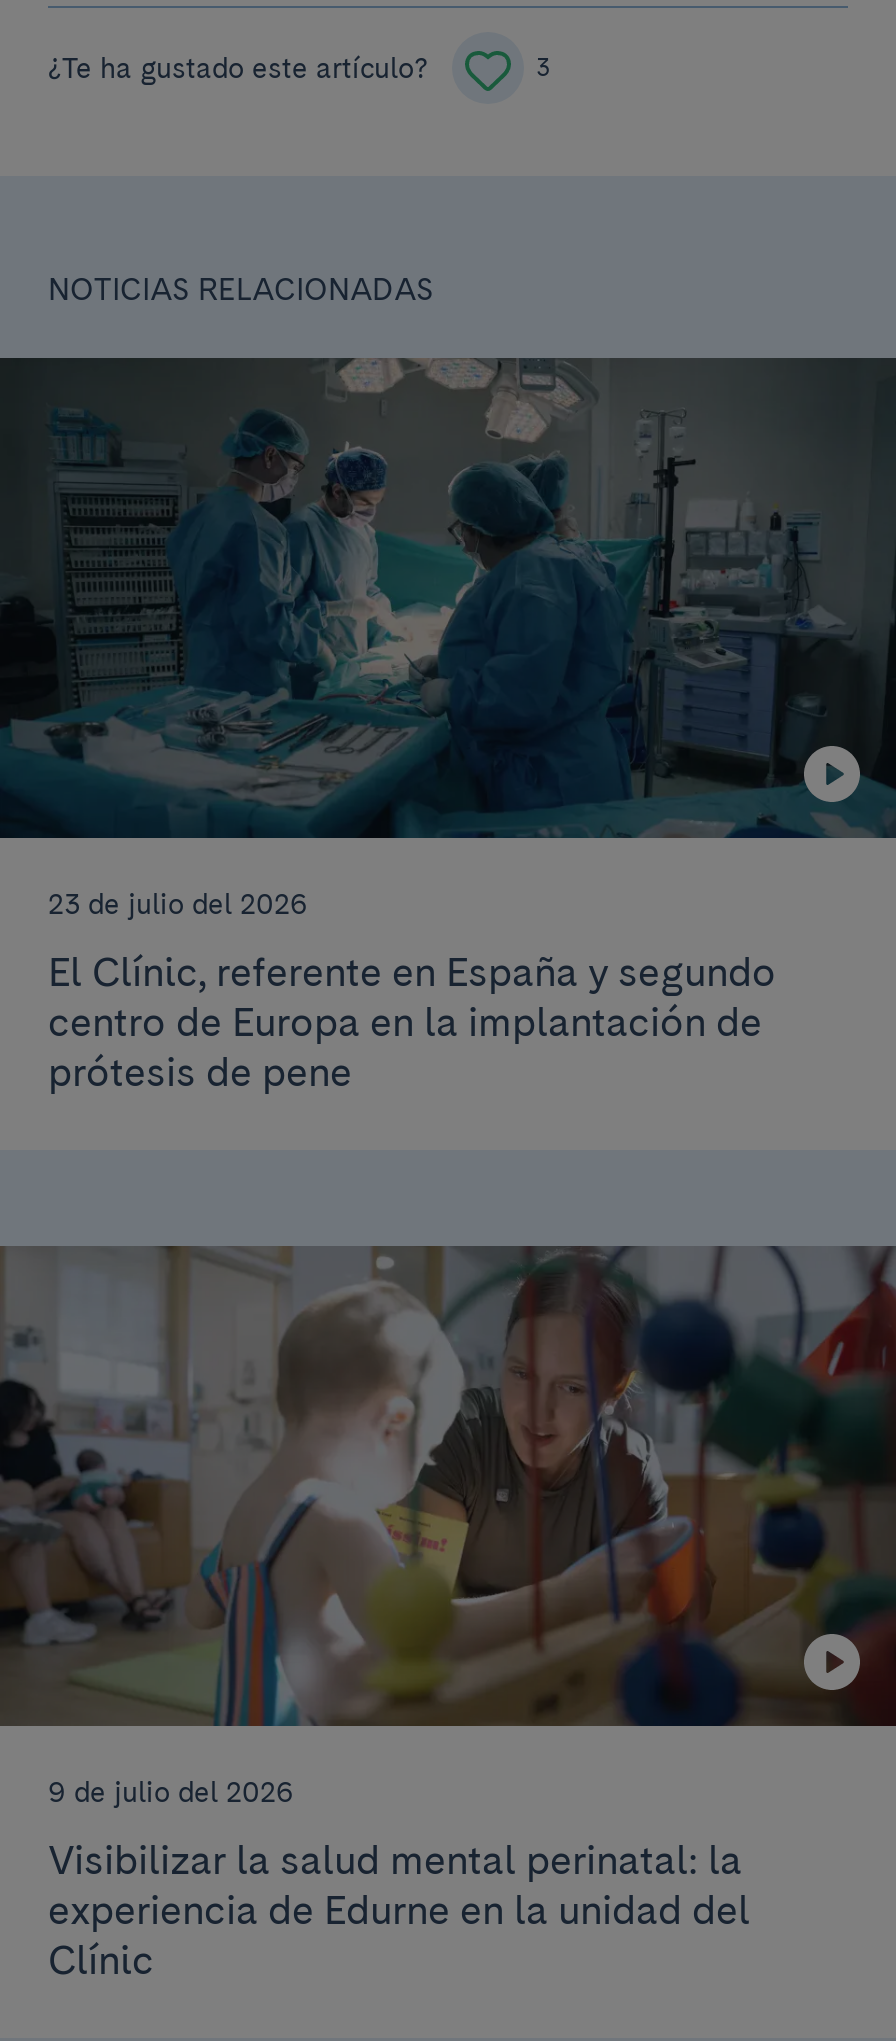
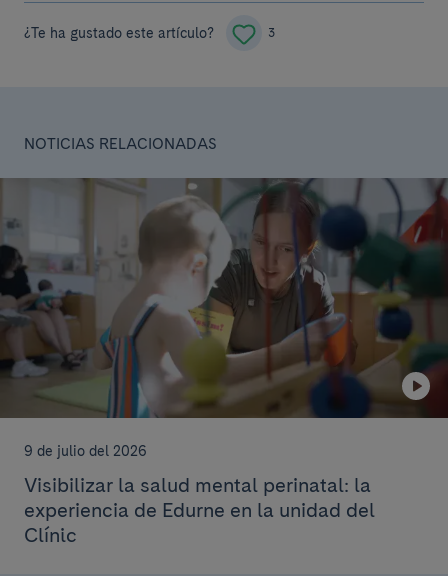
[6,357,890,1095] [image] | 23 de julio del 2026 | El Clínic, referente en España y segundo | centro de Europa en la implantación de | prótesis de pene -> none

